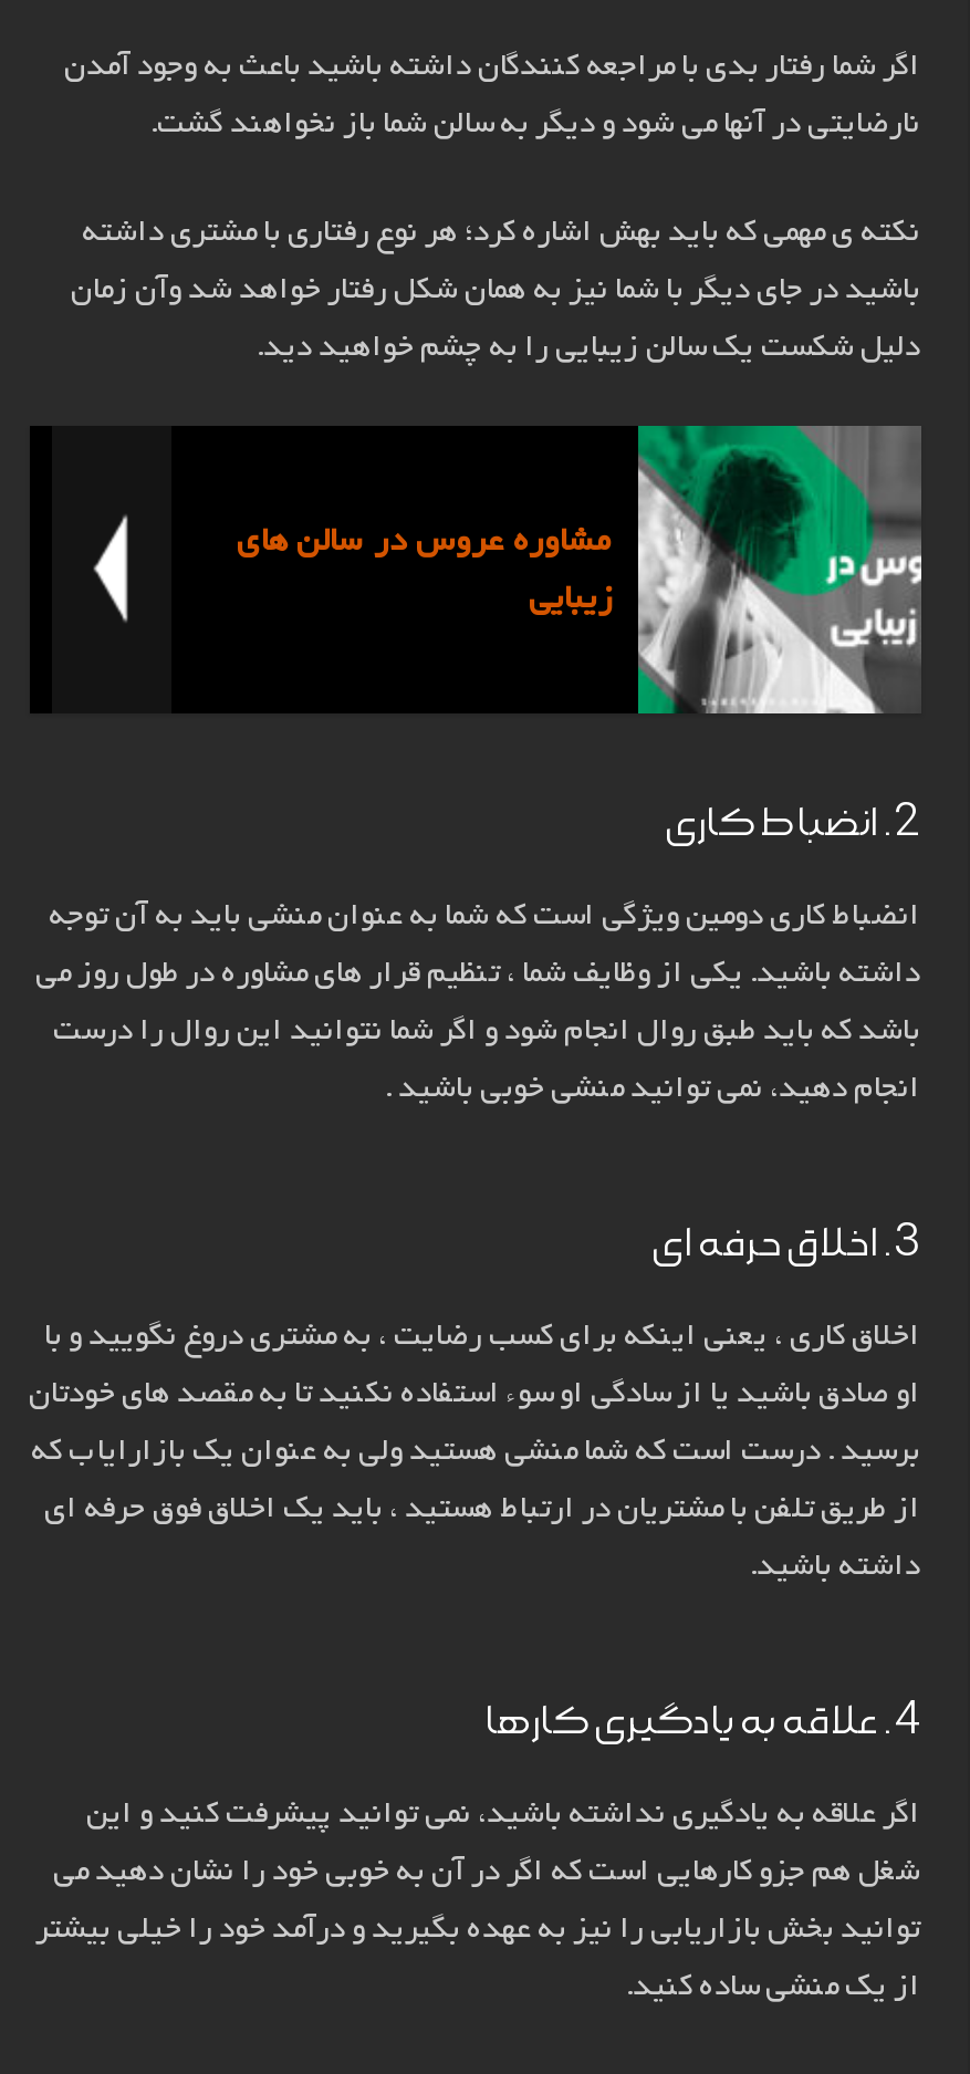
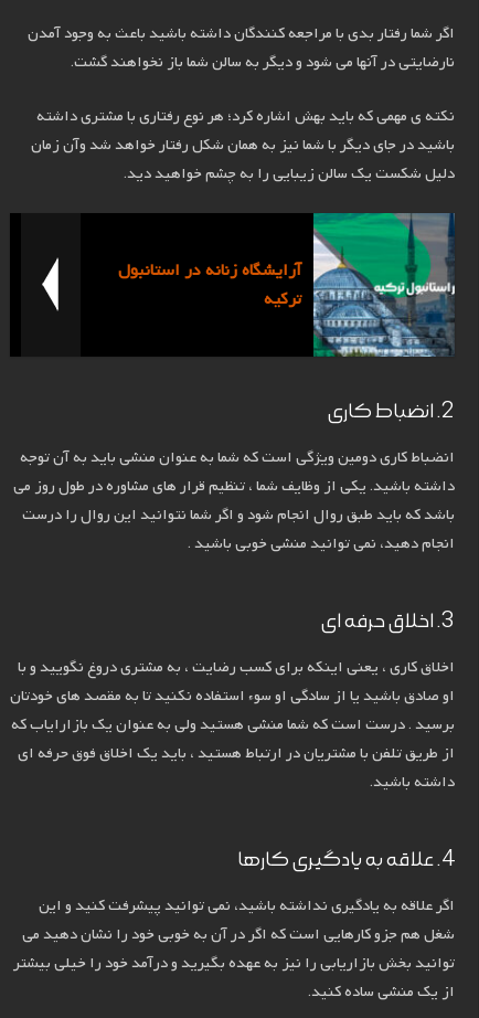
[237,426,924,716] [image] | مشاوره عروس در سالن های | زیبایی -> [118,213,456,358] [image] | آرایشگاه زنانه در استانبول | ترکیه

